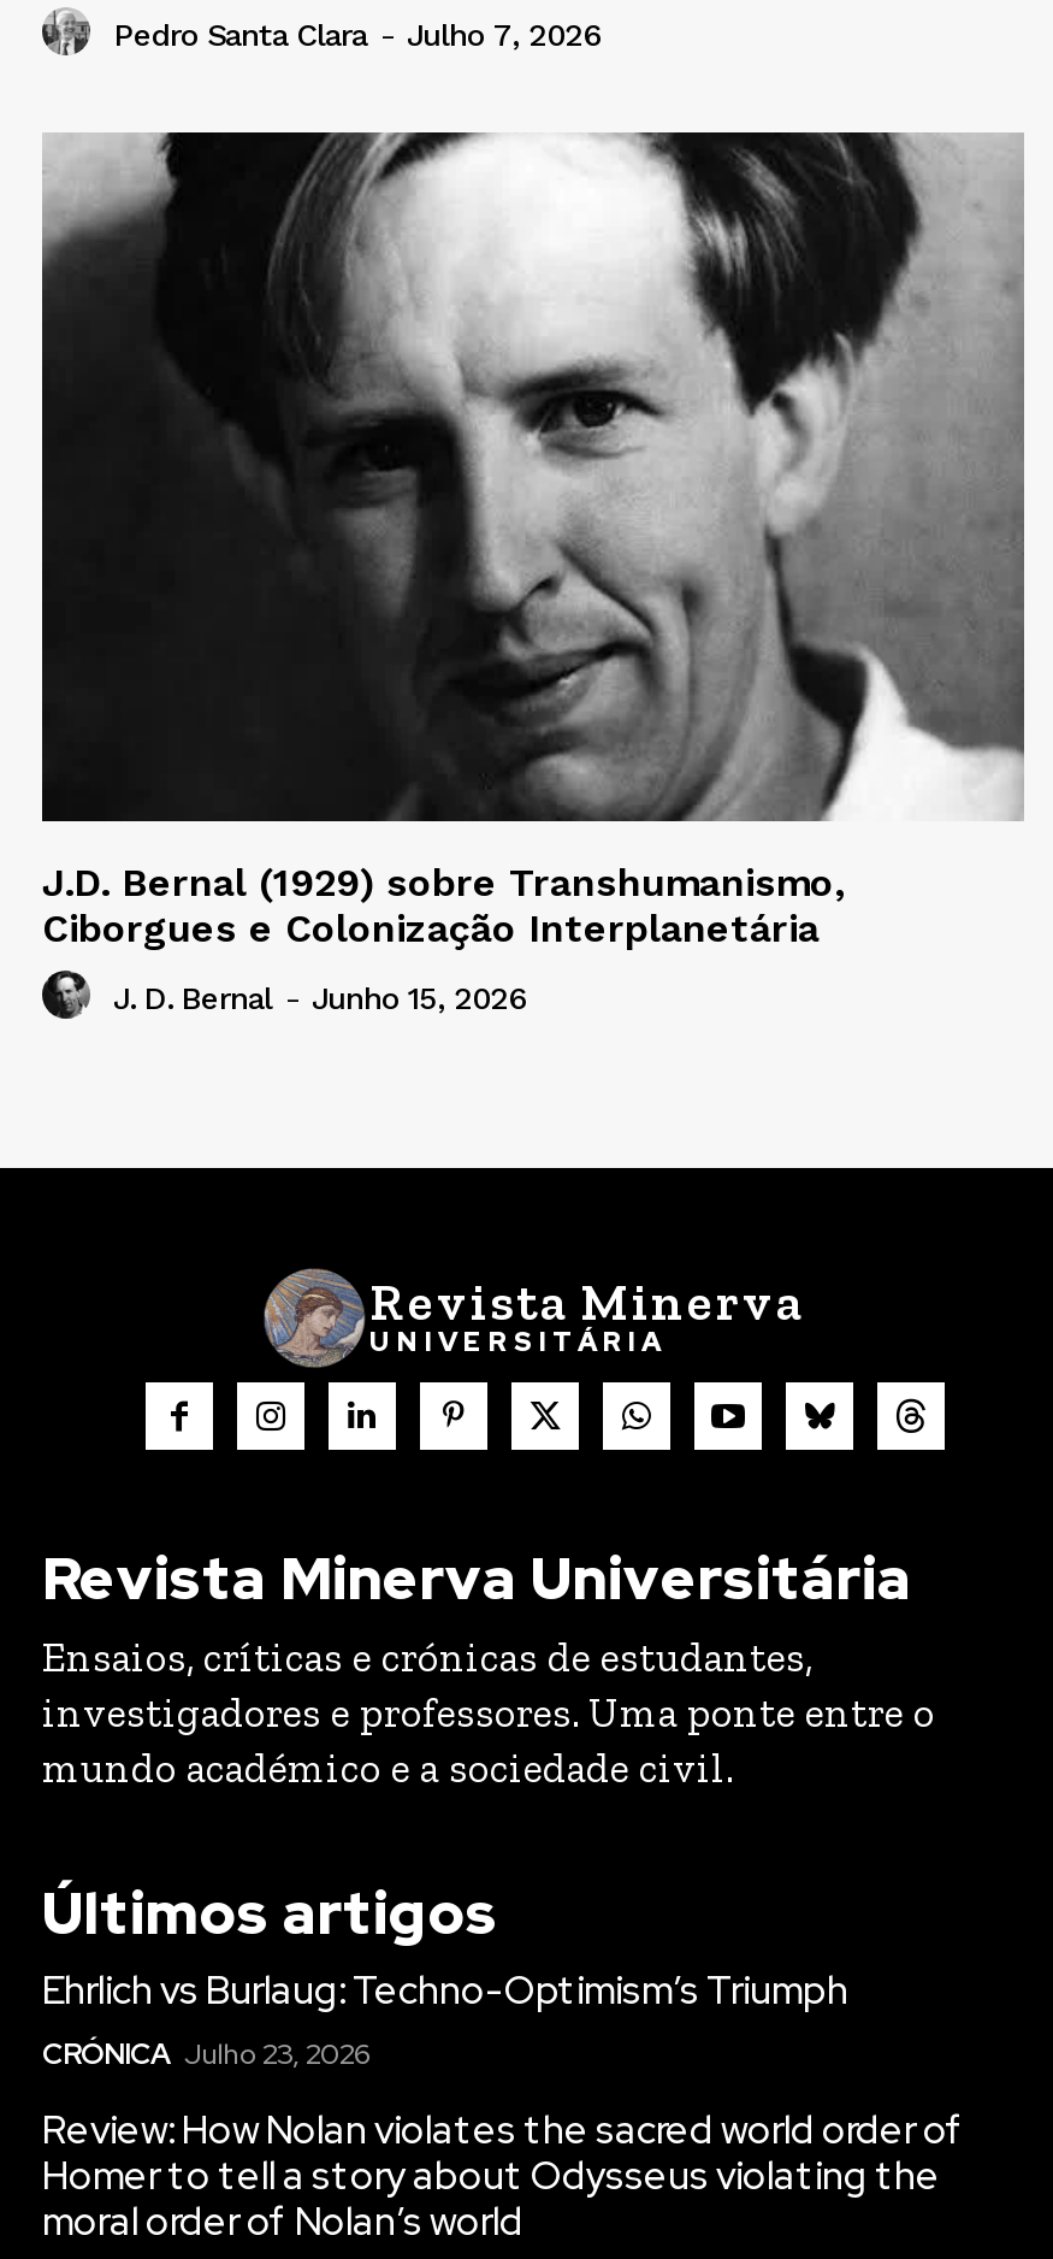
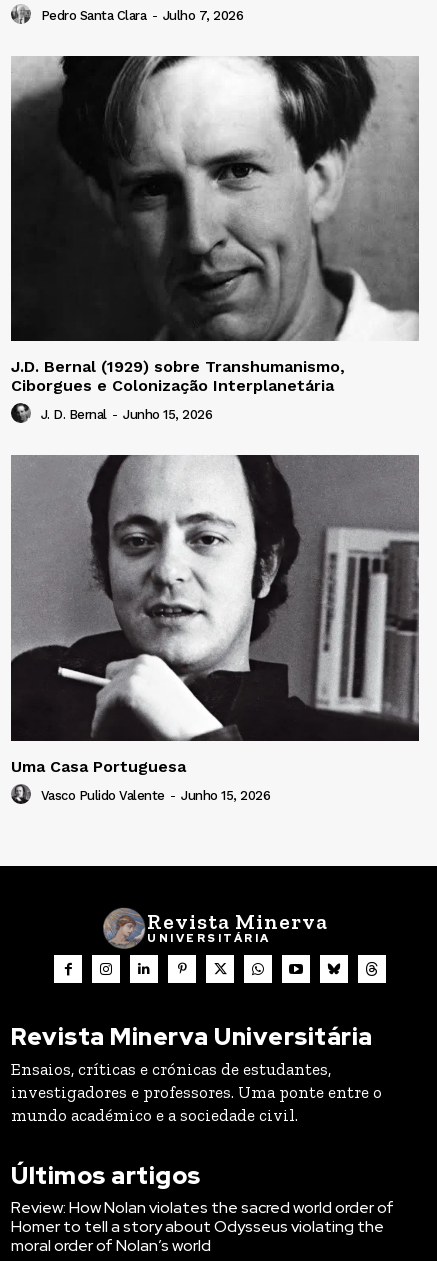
none -> [10,454,420,803] [image] | Uma Casa Portuguesa | Vasco Pulido Valente - Junho 15, 2026
moved [42,1266,935,1951] -> [11,906,382,1191]: [image] | Revista Minerva | UNIVERSITÁRIA | Revista Minerva Universitária | Ensaios, críticas e crónicas de estudantes, | investigadores e professores. Uma ponte entre o | mundo académico e a sociedade civil. | Últimos artigos
[42,1966,848,2074] Ehrlich vs Burlaug: Techno-Optimism’s Triumph | CRÓNICA Julho 23, 2026 -> none

